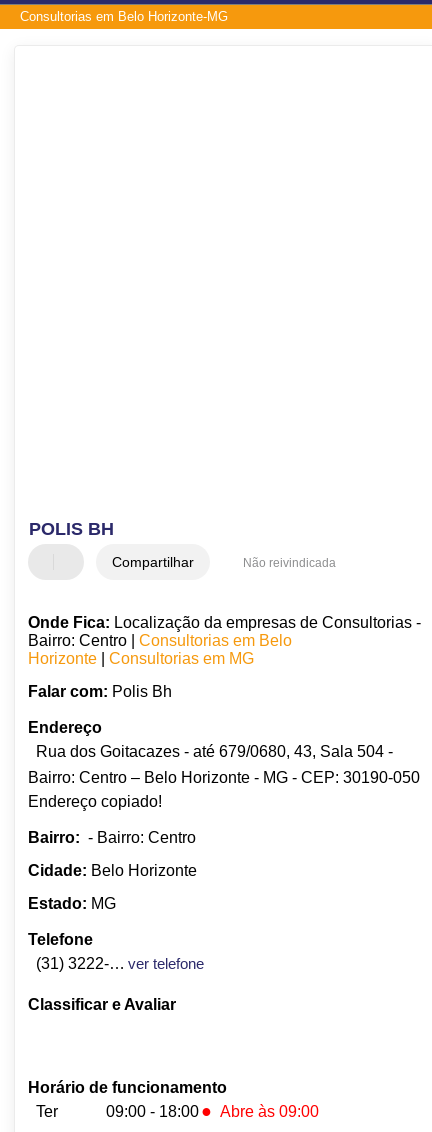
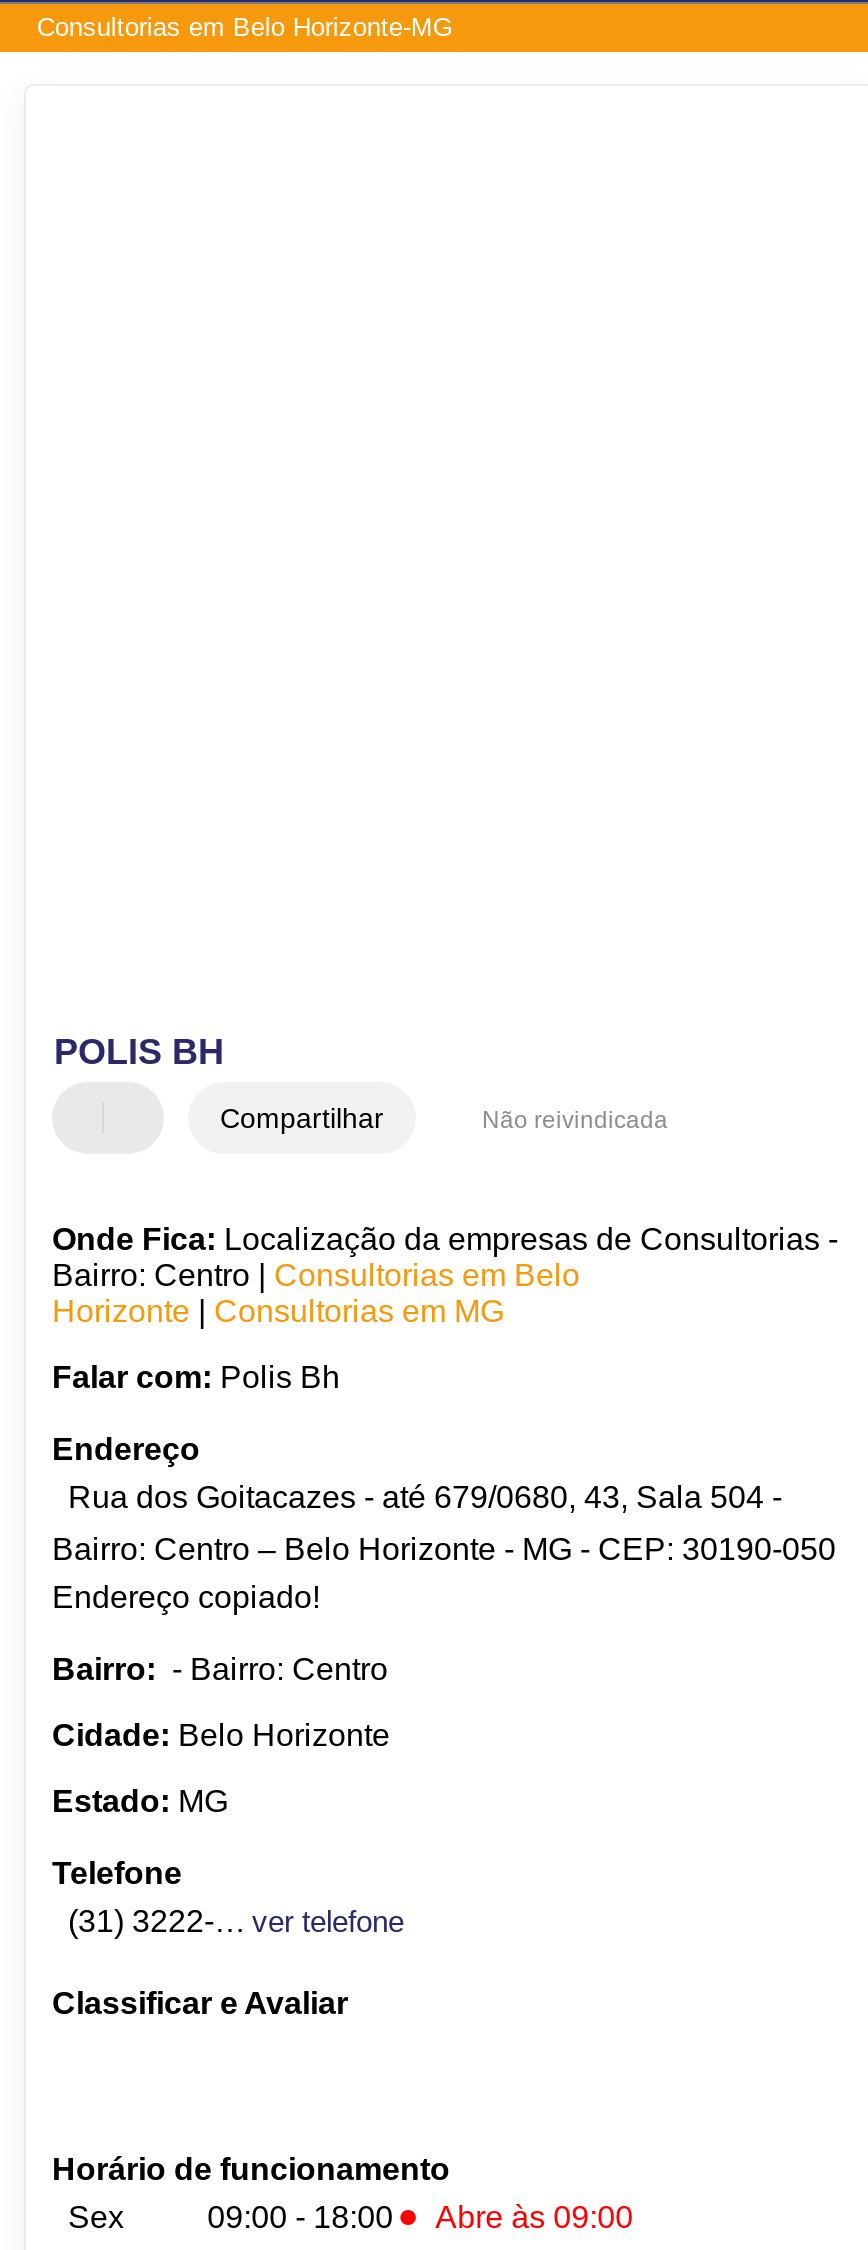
[28,1103,58,1120] Ter -> [52,2201,124,2235] Sex

